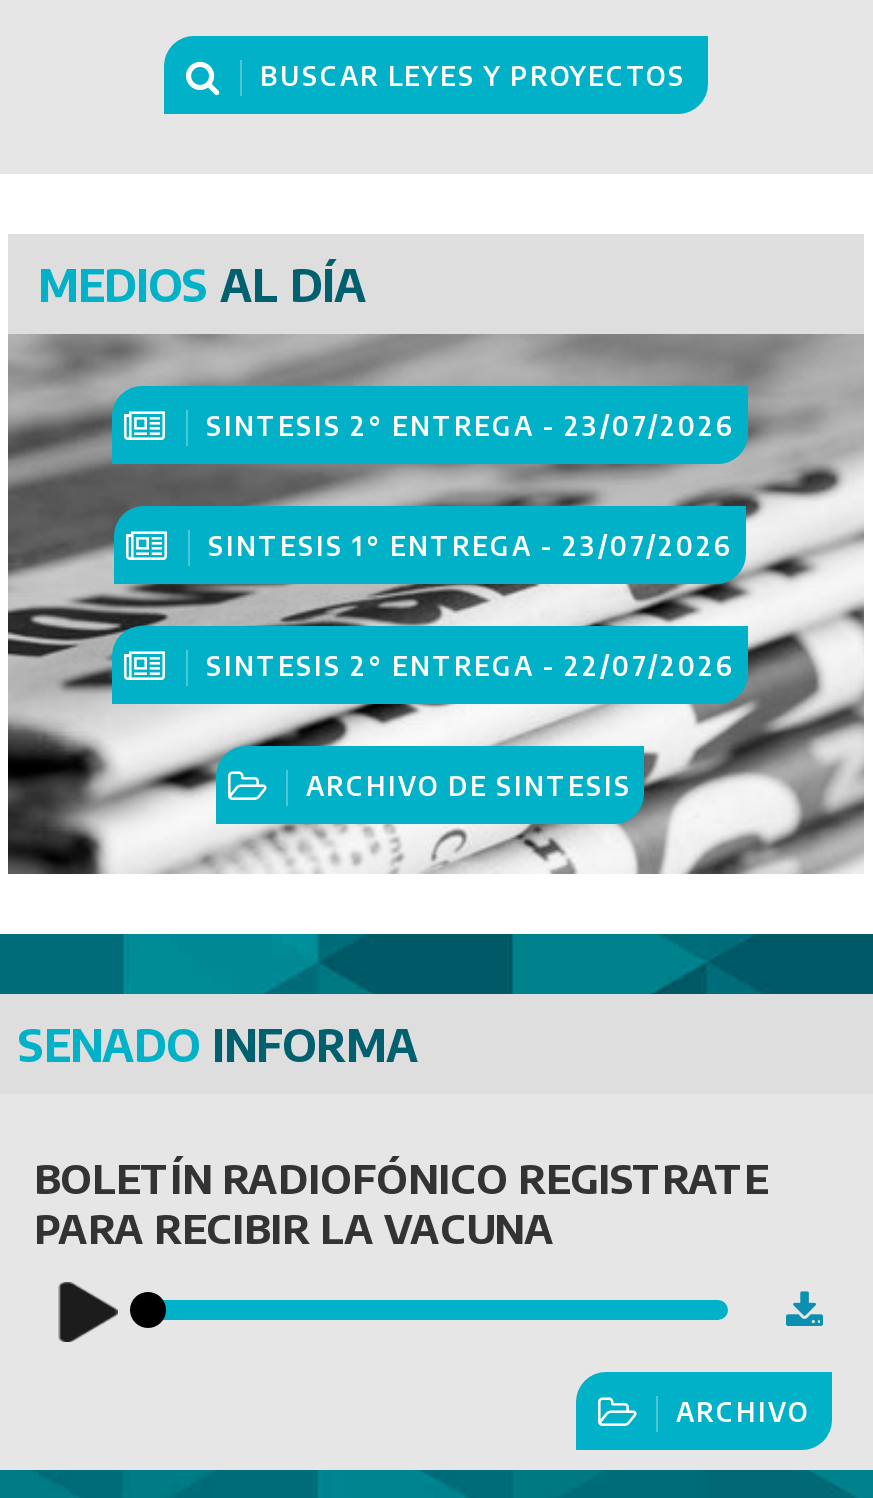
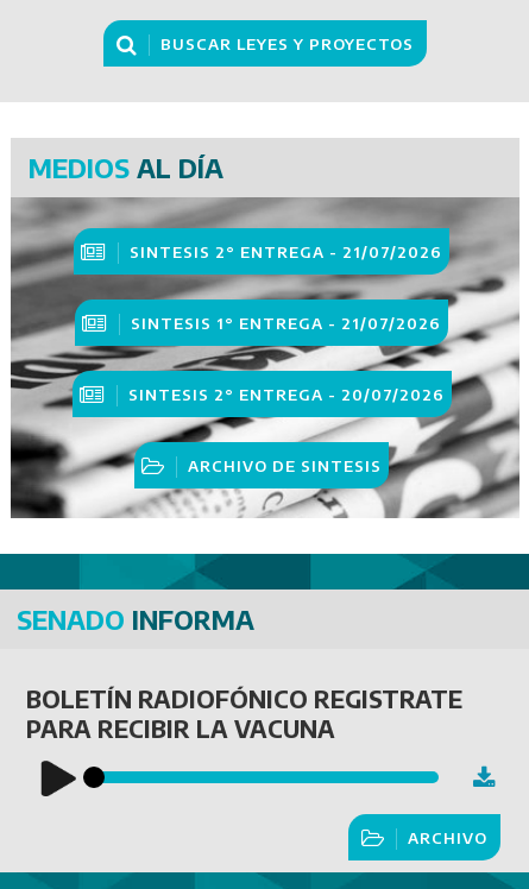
[206,410,736,442] SINTESIS 2° ENTREGA - 23/07/2026 -> [130,243,442,262] SINTESIS 2° ENTREGA - 21/07/2026
[208,530,734,562] SINTESIS 1° ENTREGA - 23/07/2026 -> [131,314,441,333] SINTESIS 1° ENTREGA - 21/07/2026
[206,650,736,682] SINTESIS 2° ENTREGA - 22/07/2026 -> [128,385,444,404] SINTESIS 2° ENTREGA - 20/07/2026

